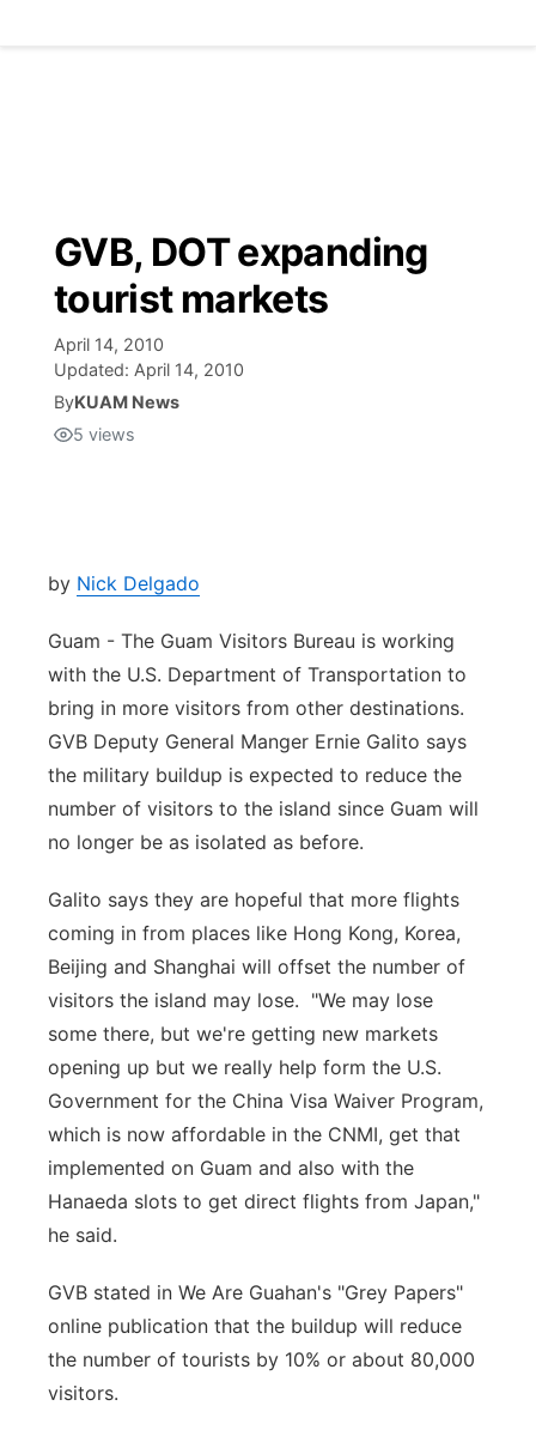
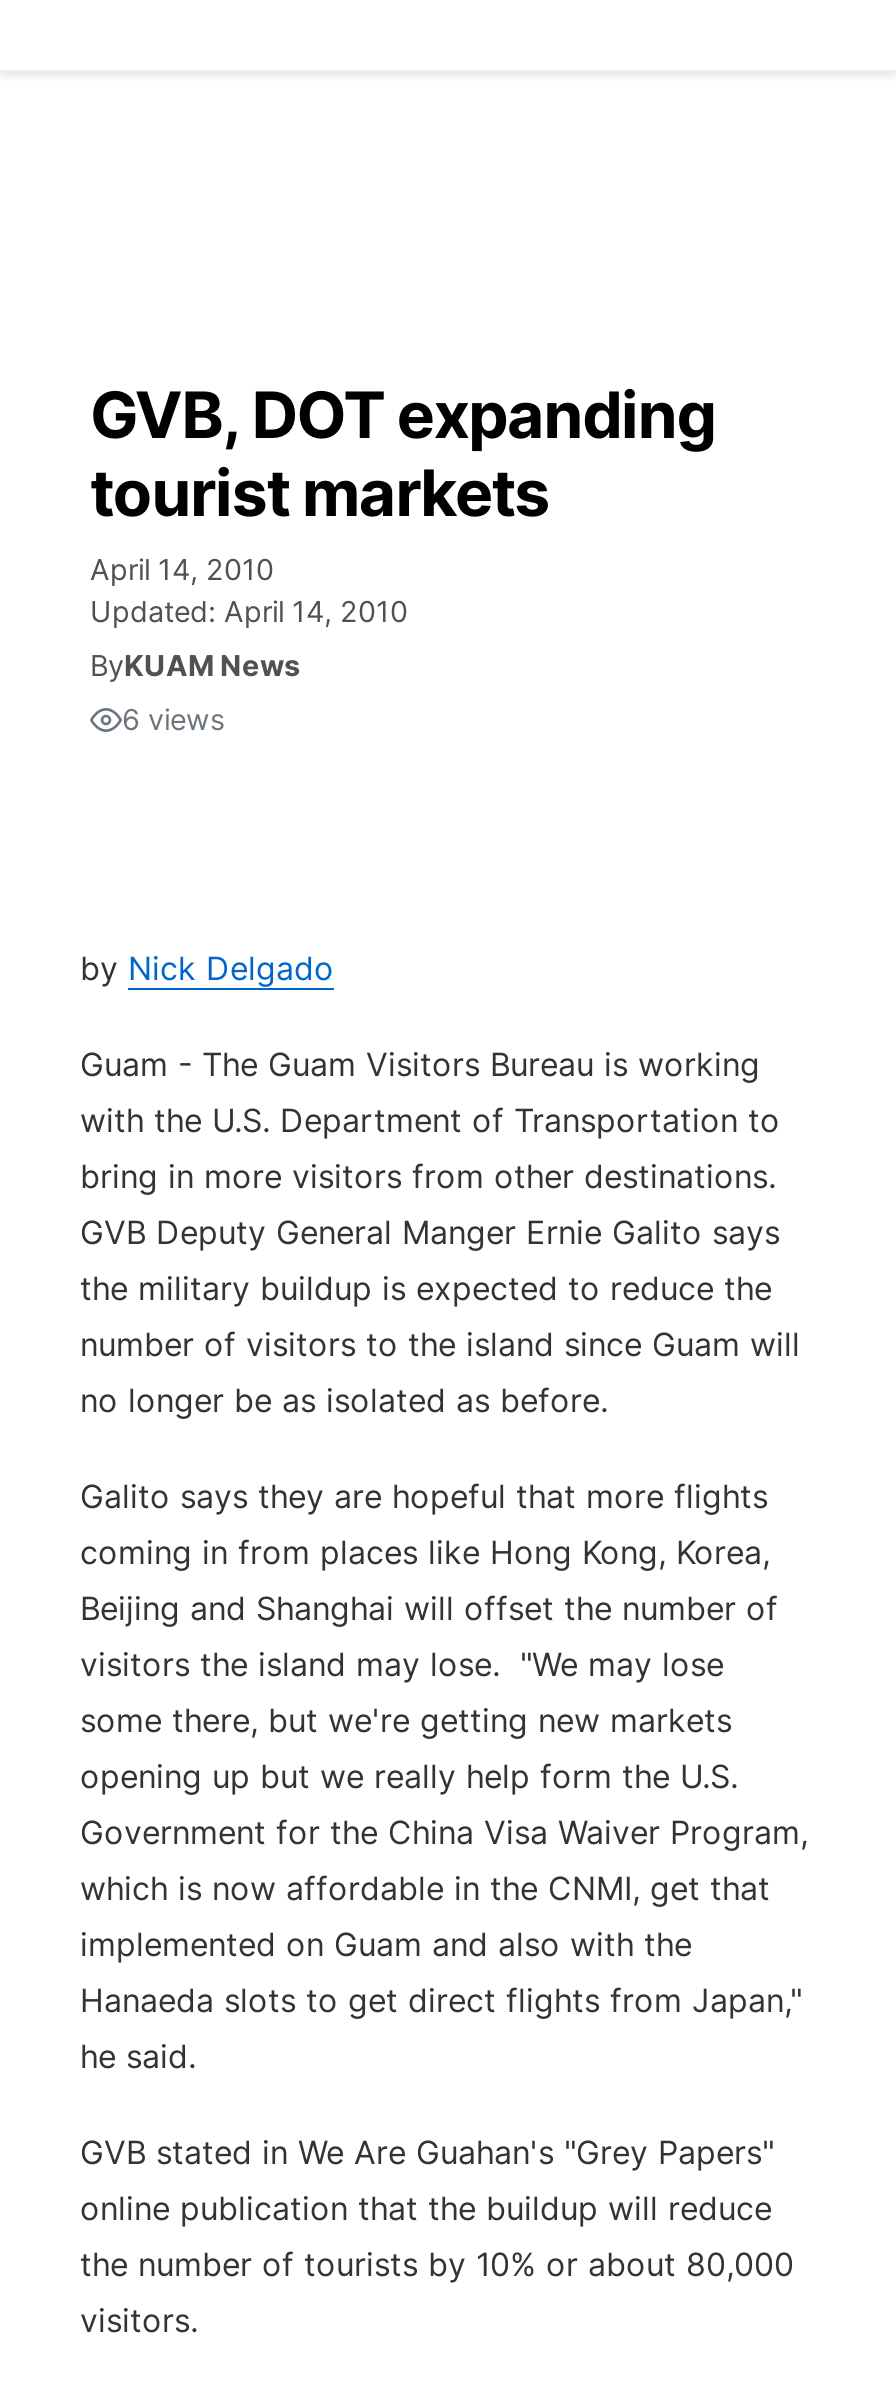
[73,424,135,444] 5 views -> [122,702,226,736] 6 views

